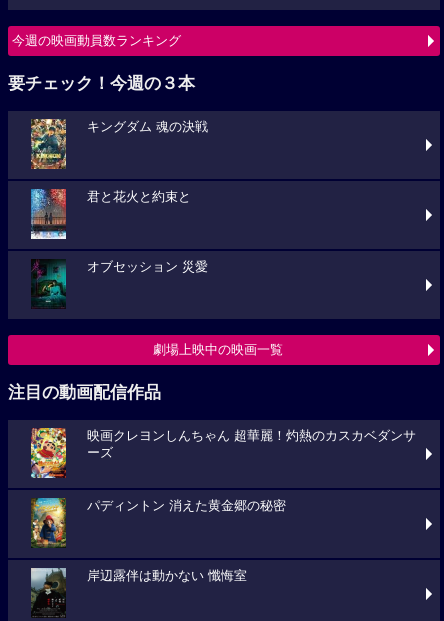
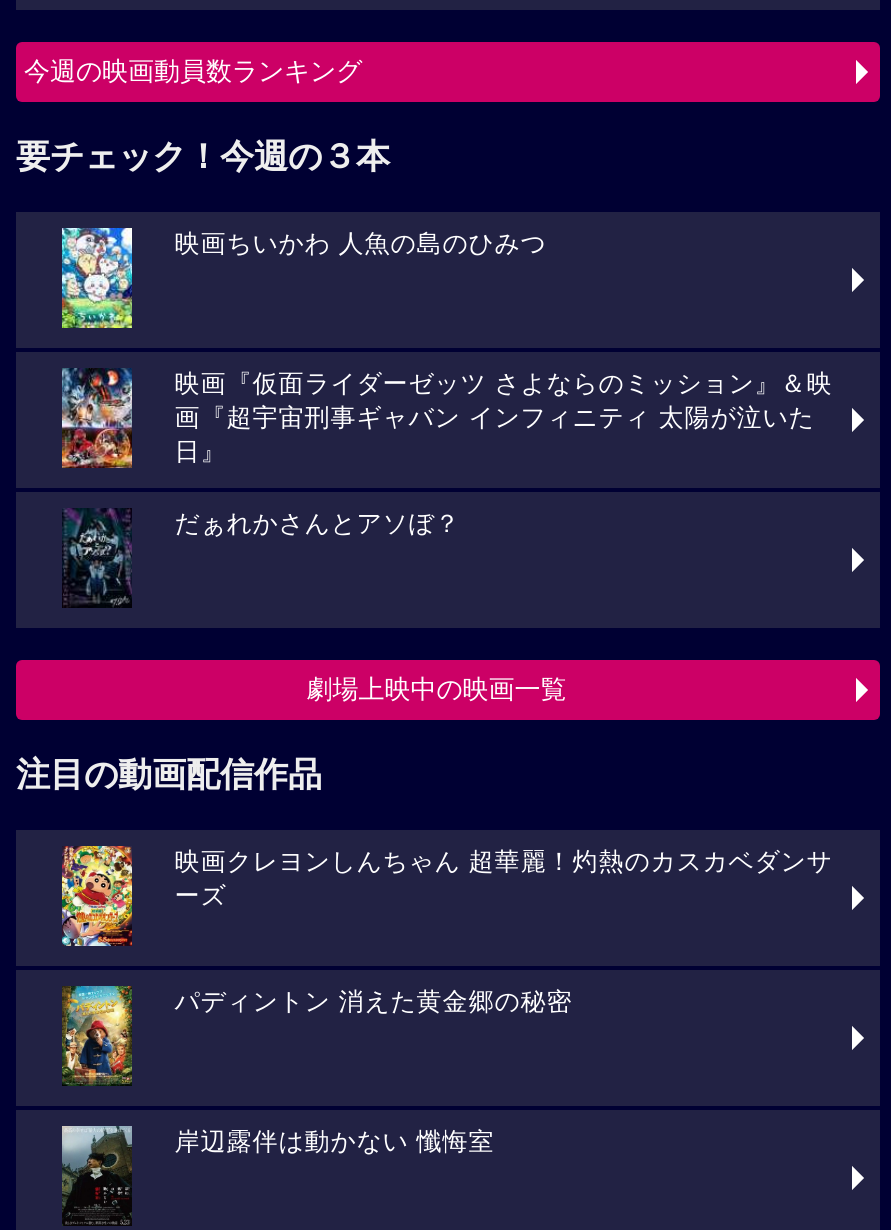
[30,118,208,170] [image] | キングダム 魂の決戦 -> [60,226,547,330] [image] | 映画ちいかわ 人魚の島のひみつ
[30,188,191,240] [image] | 君と花火と約束と -> [60,368,833,468] [image] | 映画『仮面ライダーゼッツ さよならのミッション』＆映 | 画『超宇宙刑事ギャバン インフィニティ 太陽が泣いた | 日』
[31,259,208,306] [image] | オブセッション 災愛 -> [64,508,461,604] [image] | だぁれかさんとアソぼ？

